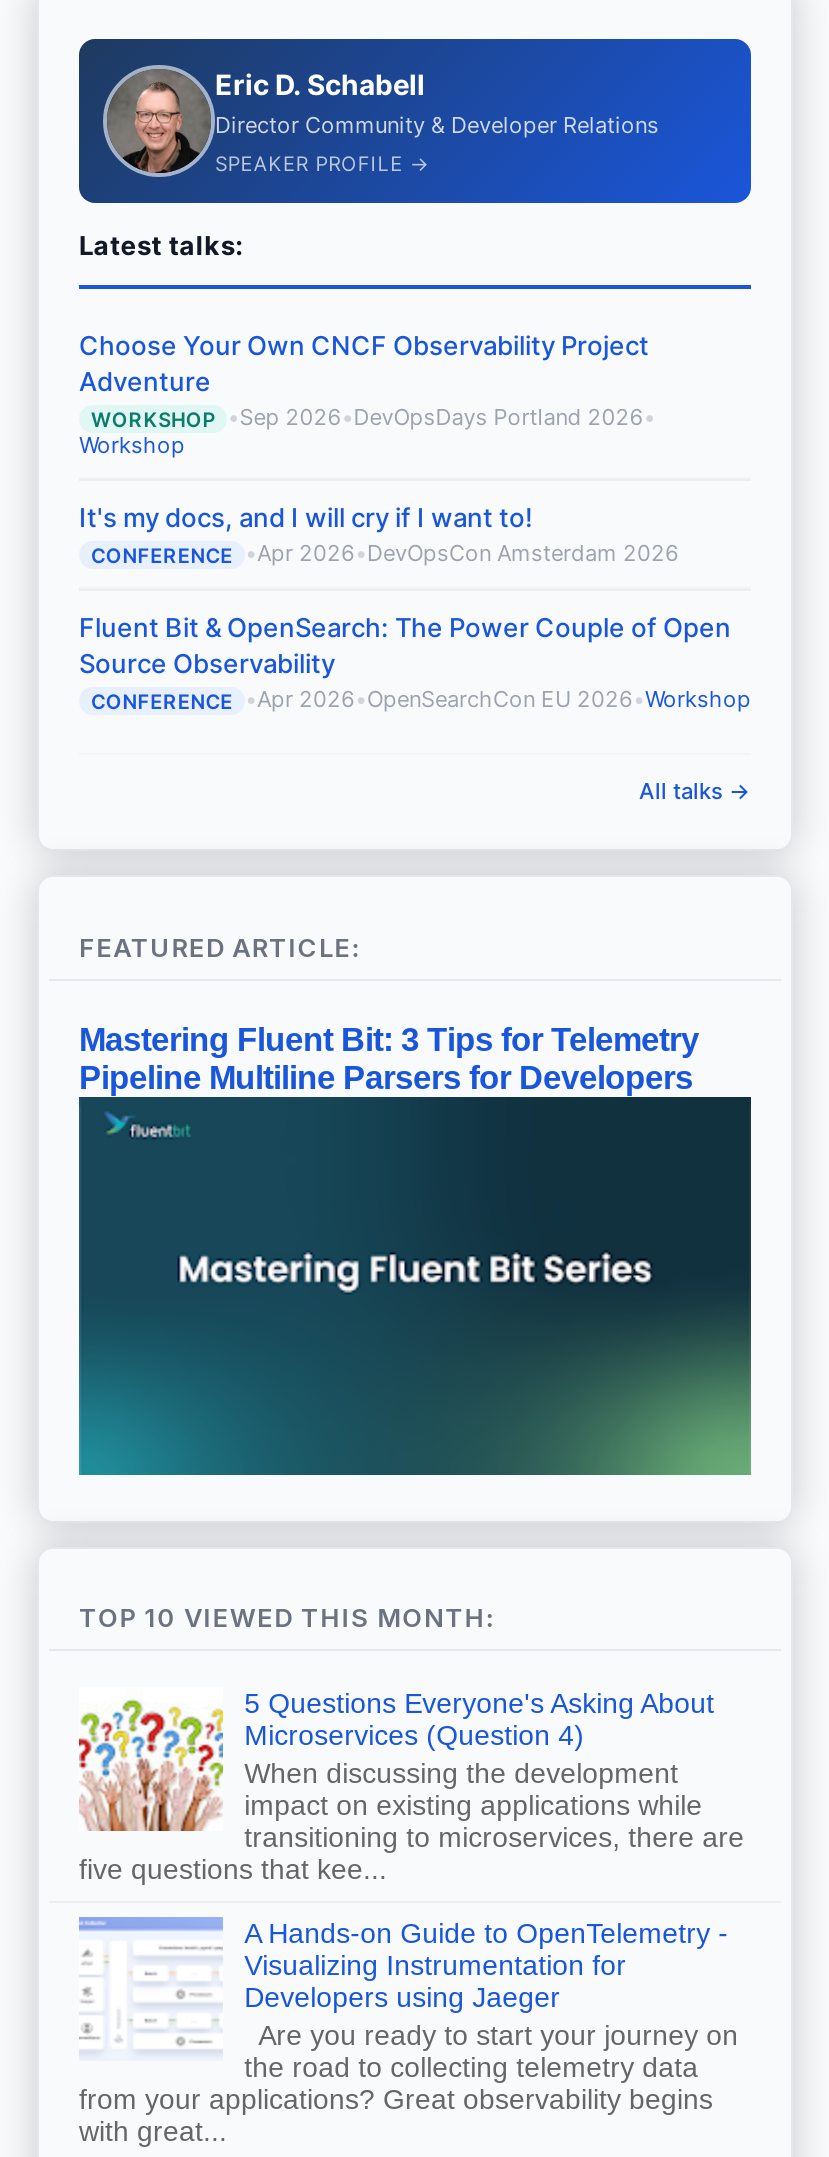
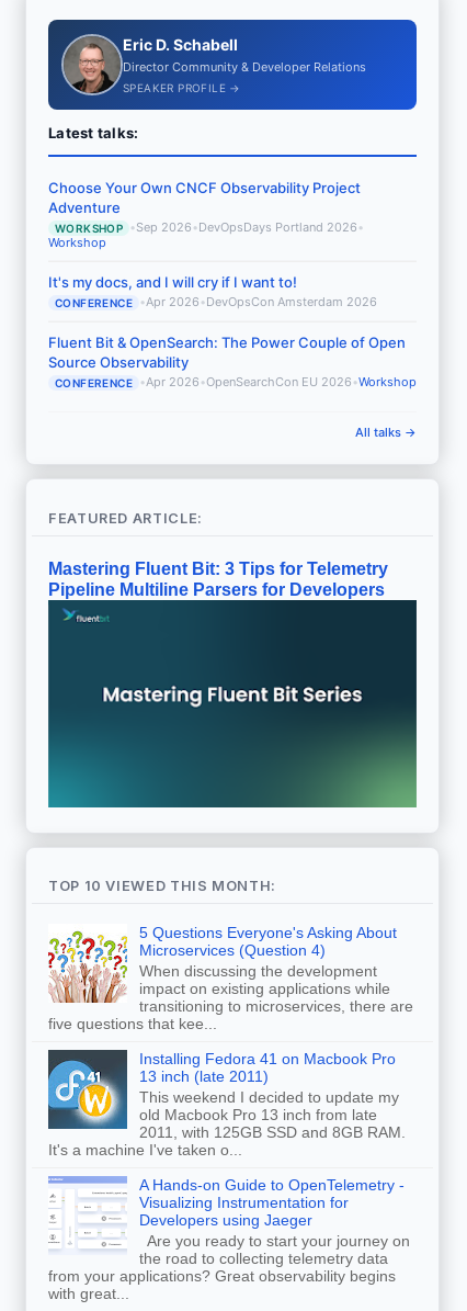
none -> [47,1049,410,1158] [image] | Installing Fedora 41 on Macbook Pro | 13 inch (late 2011) | This weekend I decided to update my | old Macbook Pro 13 inch from late | 2011, with 125GB SSD and 8GB RAM. | It's a machine I've taken o...

